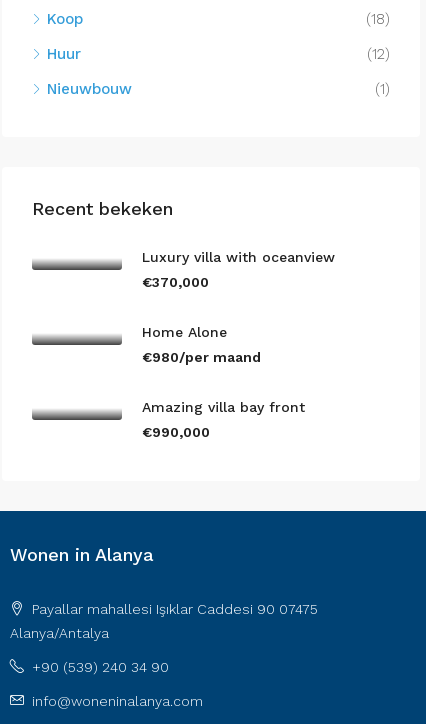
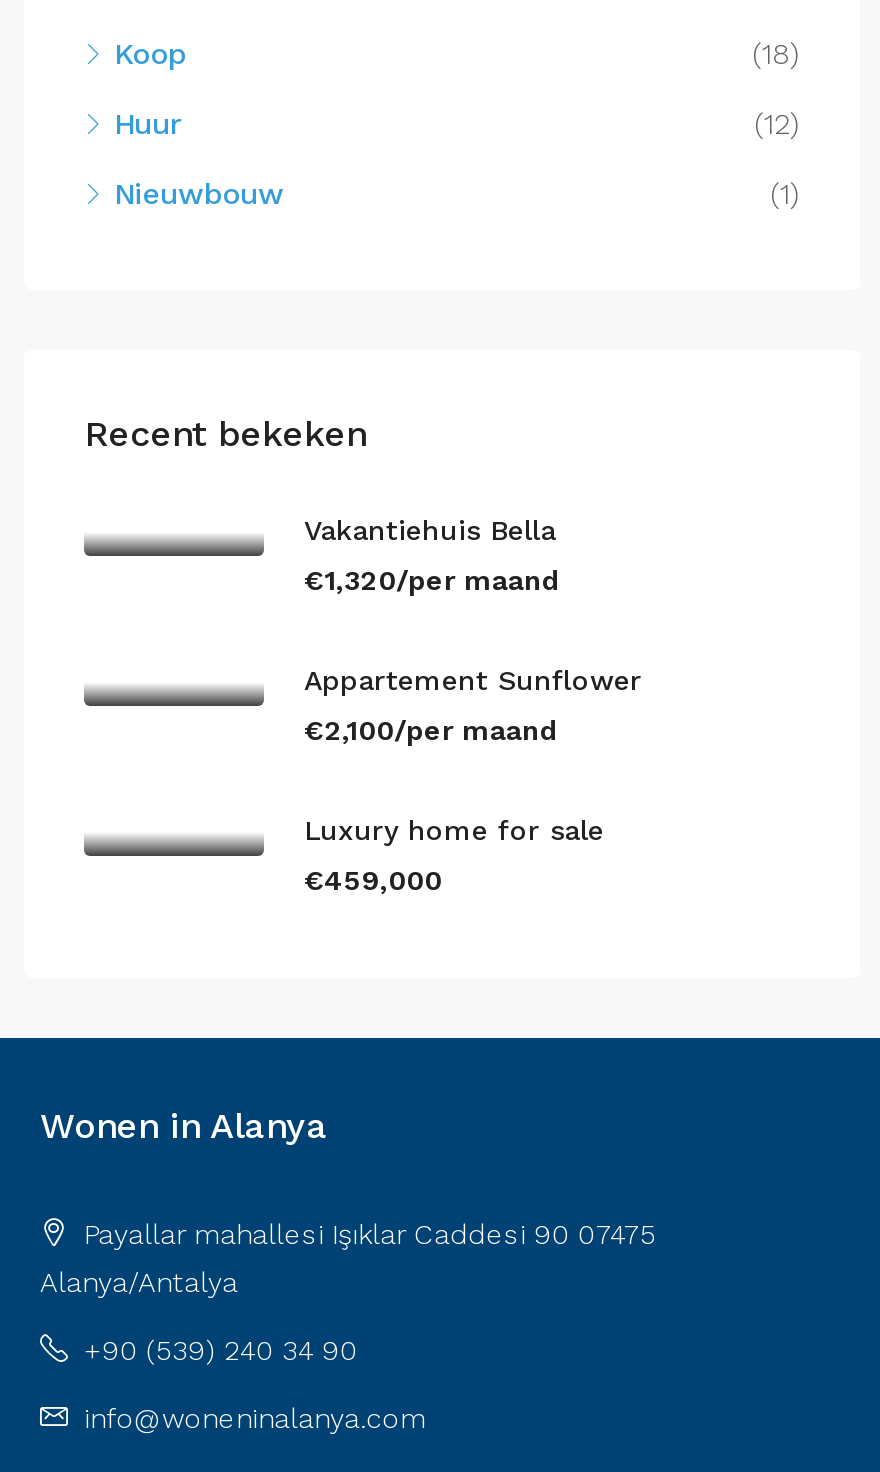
[142,249,335,265] Luxury villa with oceanview -> [304,514,556,546] Vakantiehuis Bella
[142,274,209,290] €370,000 -> [304,564,560,596] €1,320/per maand
[142,324,227,340] Home Alone -> [304,664,642,696] Appartement Sunflower
[142,349,261,365] €980/per maand -> [304,714,558,746] €2,100/per maand
[142,399,305,415] Amazing villa bay front -> [304,814,604,846] Luxury home for sale
[142,424,210,440] €990,000 -> [304,864,442,896] €459,000

